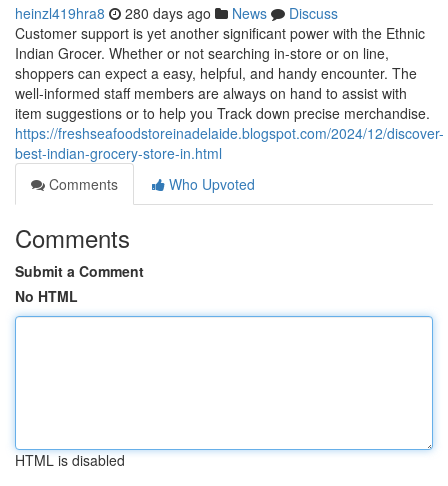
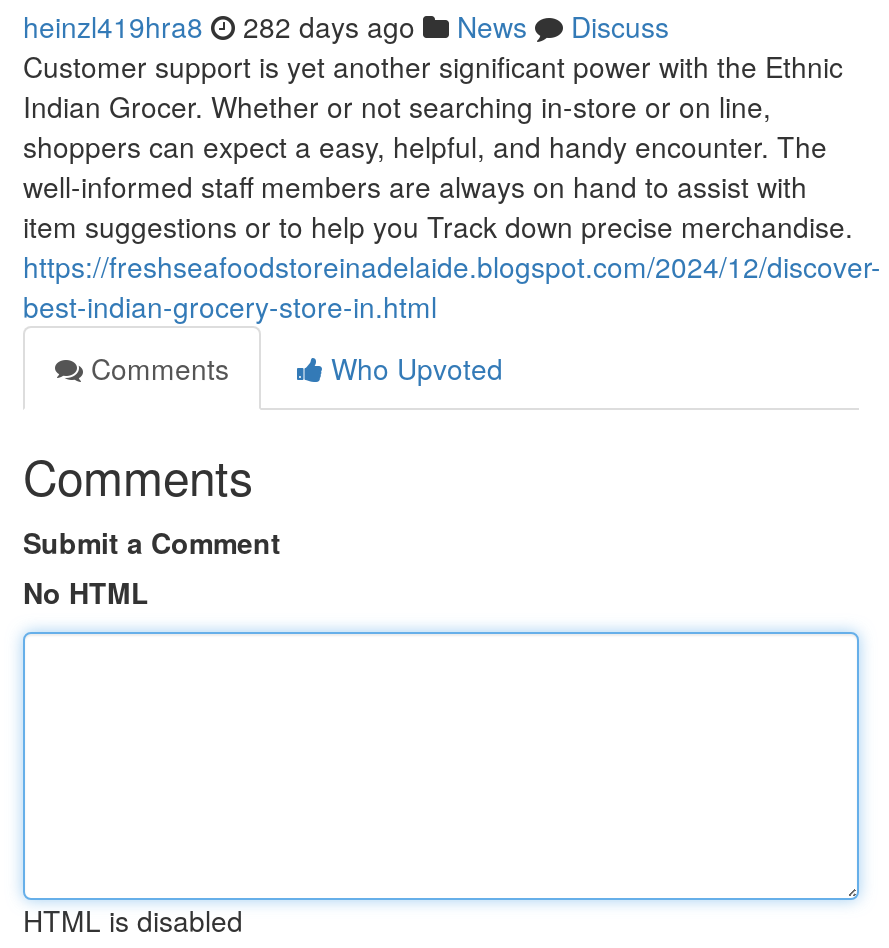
[15,3,338,23] heinzl419hra8 280 days ago News Discuss -> [23,6,669,46] heinzl419hra8 282 days ago News Discuss

